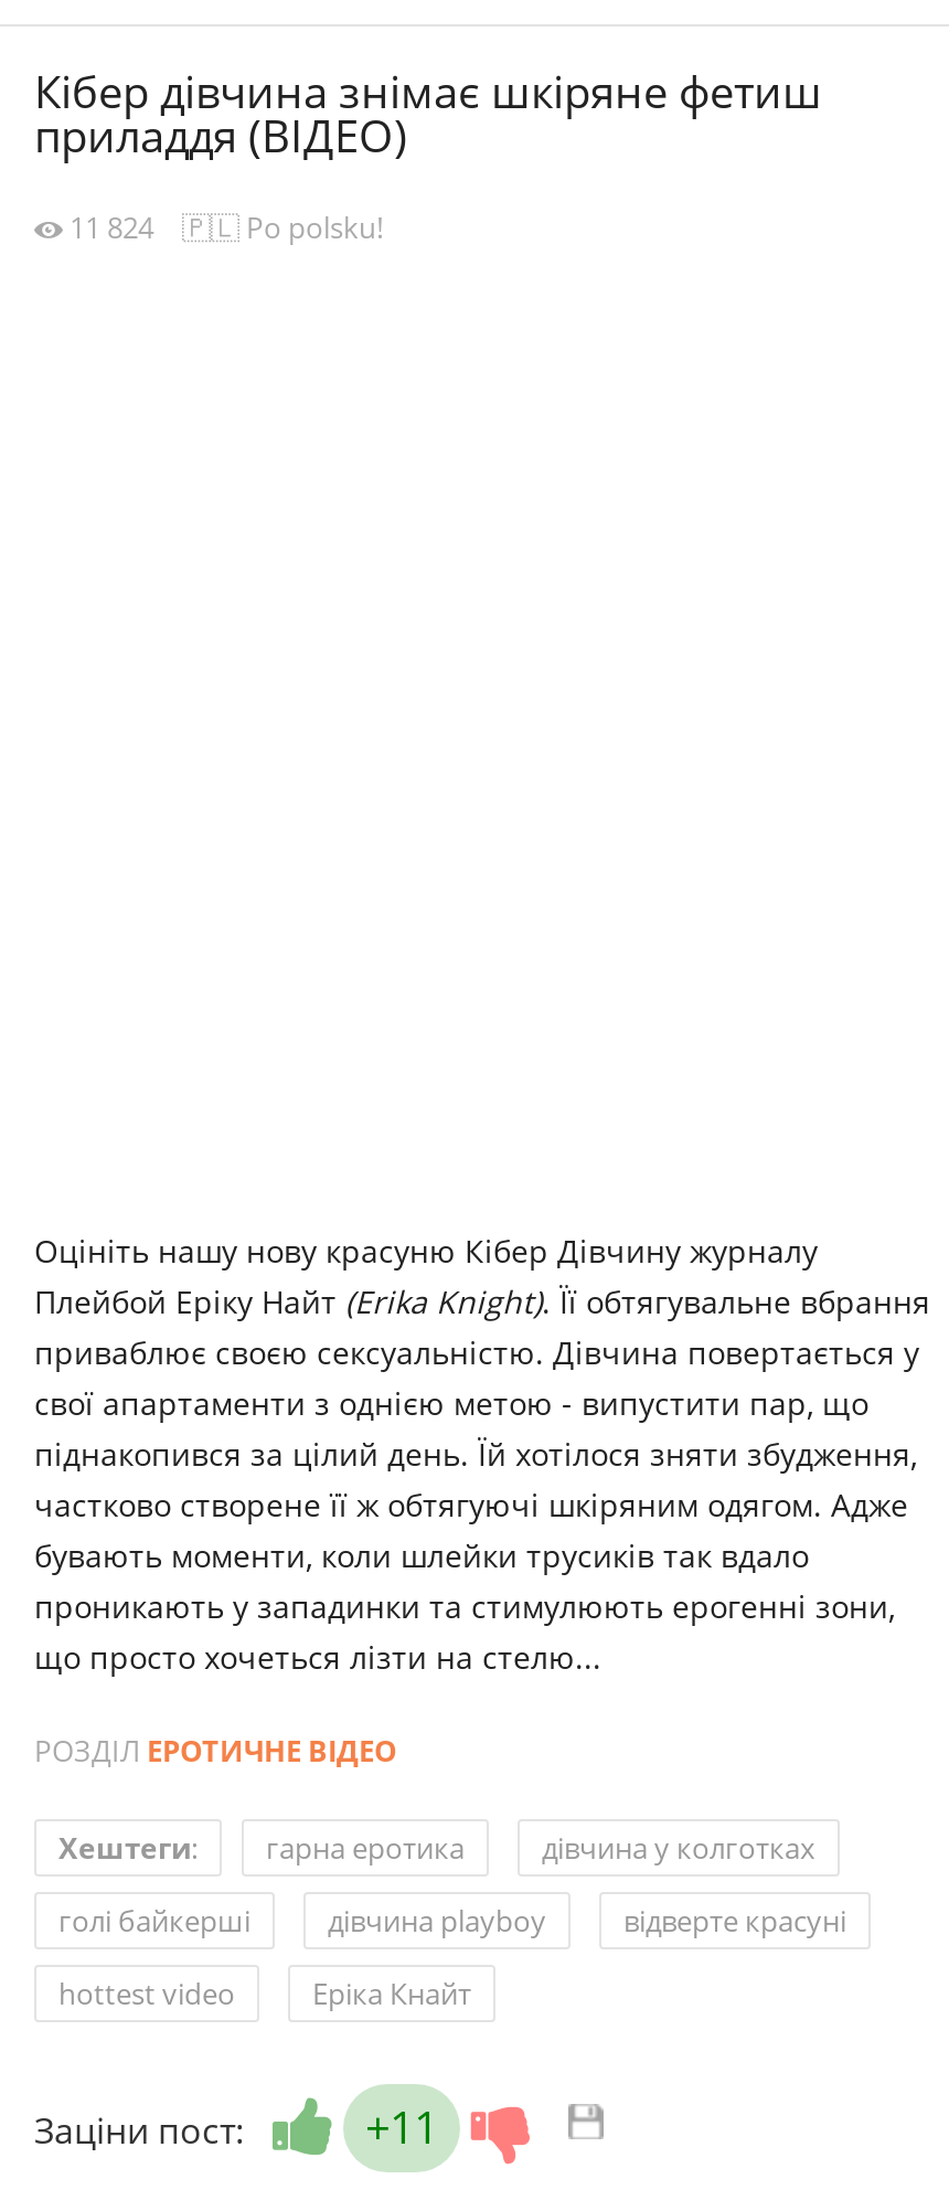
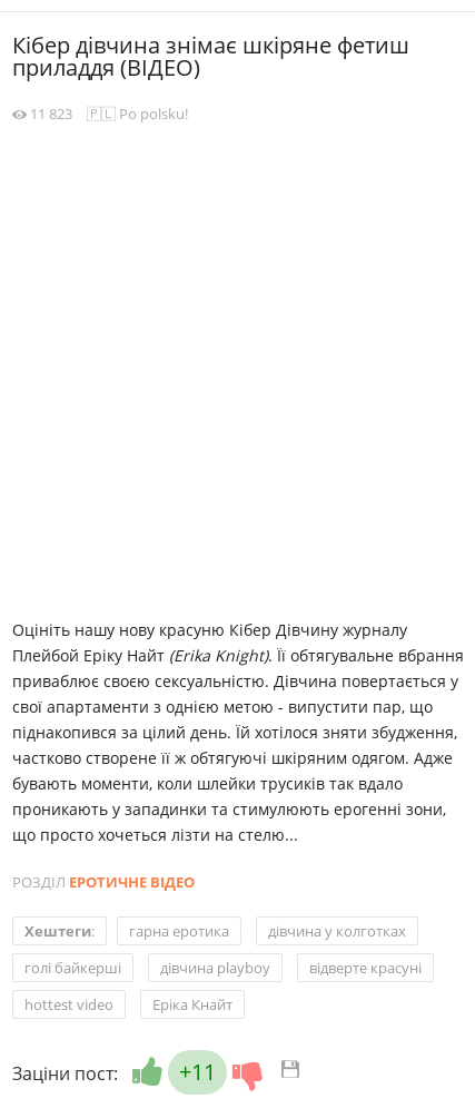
[63,208,153,247] 11 824 -> [27,104,72,124] 11 823

